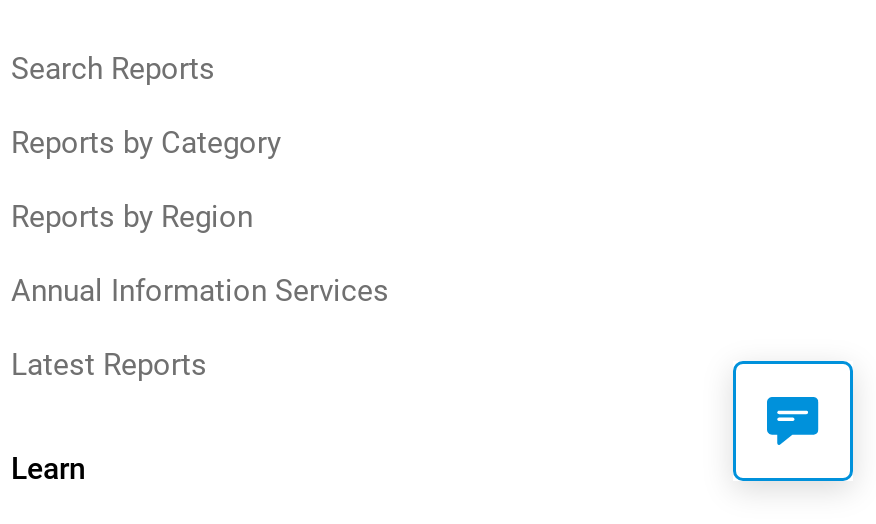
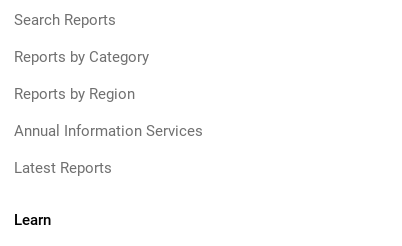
[725,357,861,497] [image] -> none

